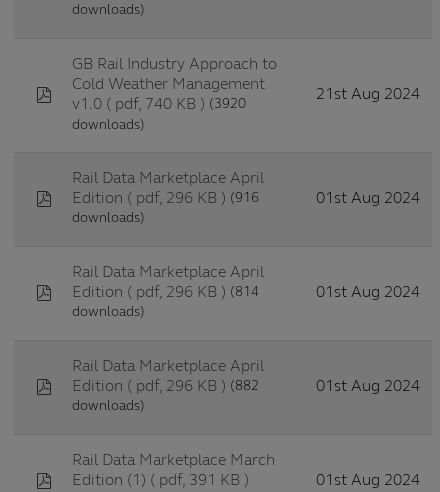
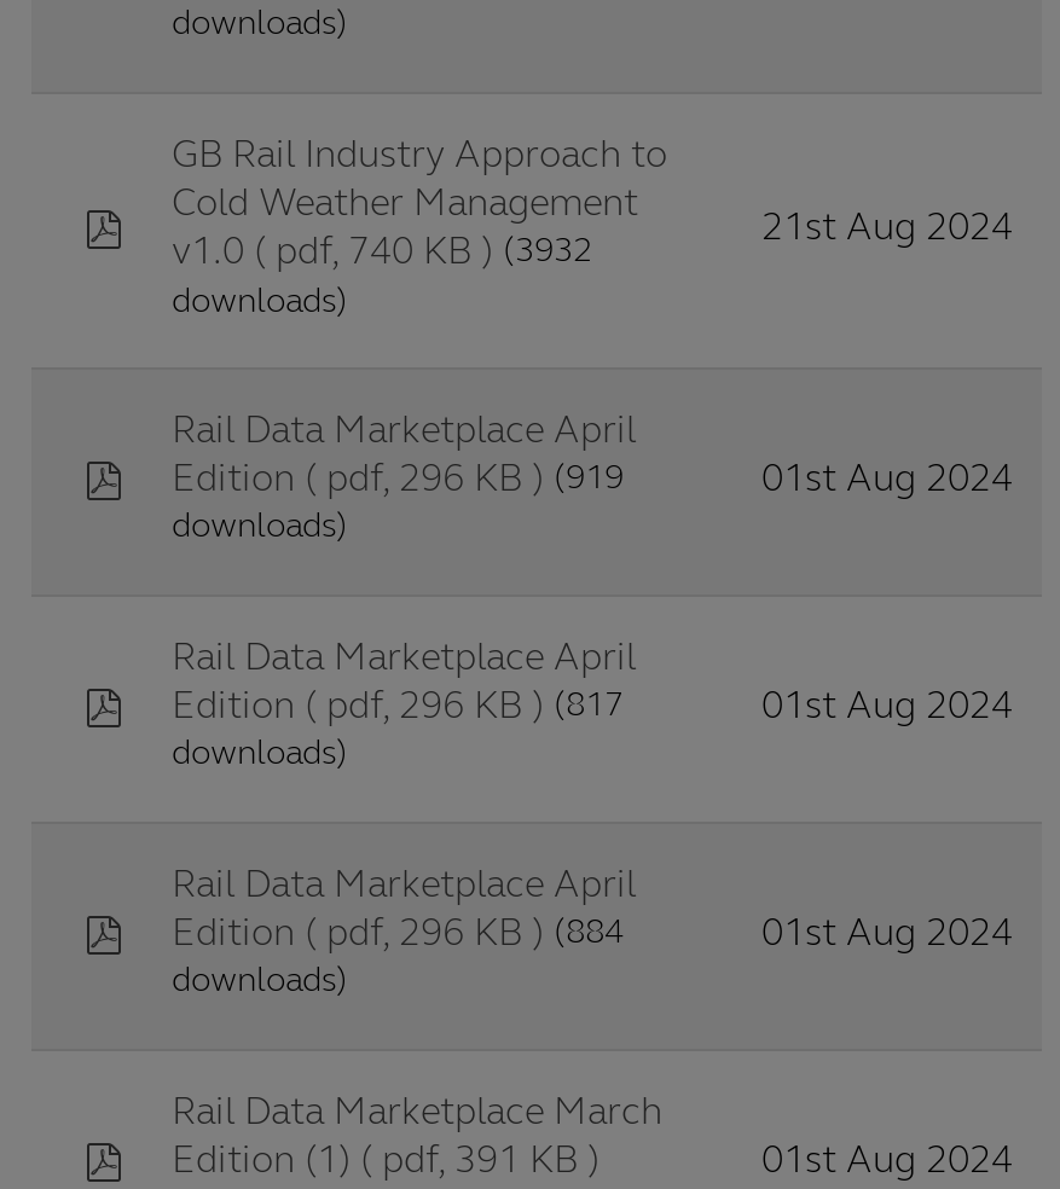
[72,97,246,113] v1.0 ( pdf, 740 KB ) (3920 -> [172,236,592,274] v1.0 ( pdf, 740 KB ) (3932
[72,191,259,207] Edition ( pdf, 296 KB ) (916 -> [172,462,624,501] Edition ( pdf, 296 KB ) (919
[72,285,259,301] Edition ( pdf, 296 KB ) (814 -> [172,689,624,728] Edition ( pdf, 296 KB ) (817
[72,379,259,395] Edition ( pdf, 296 KB ) (882 -> [172,916,624,955] Edition ( pdf, 296 KB ) (884

